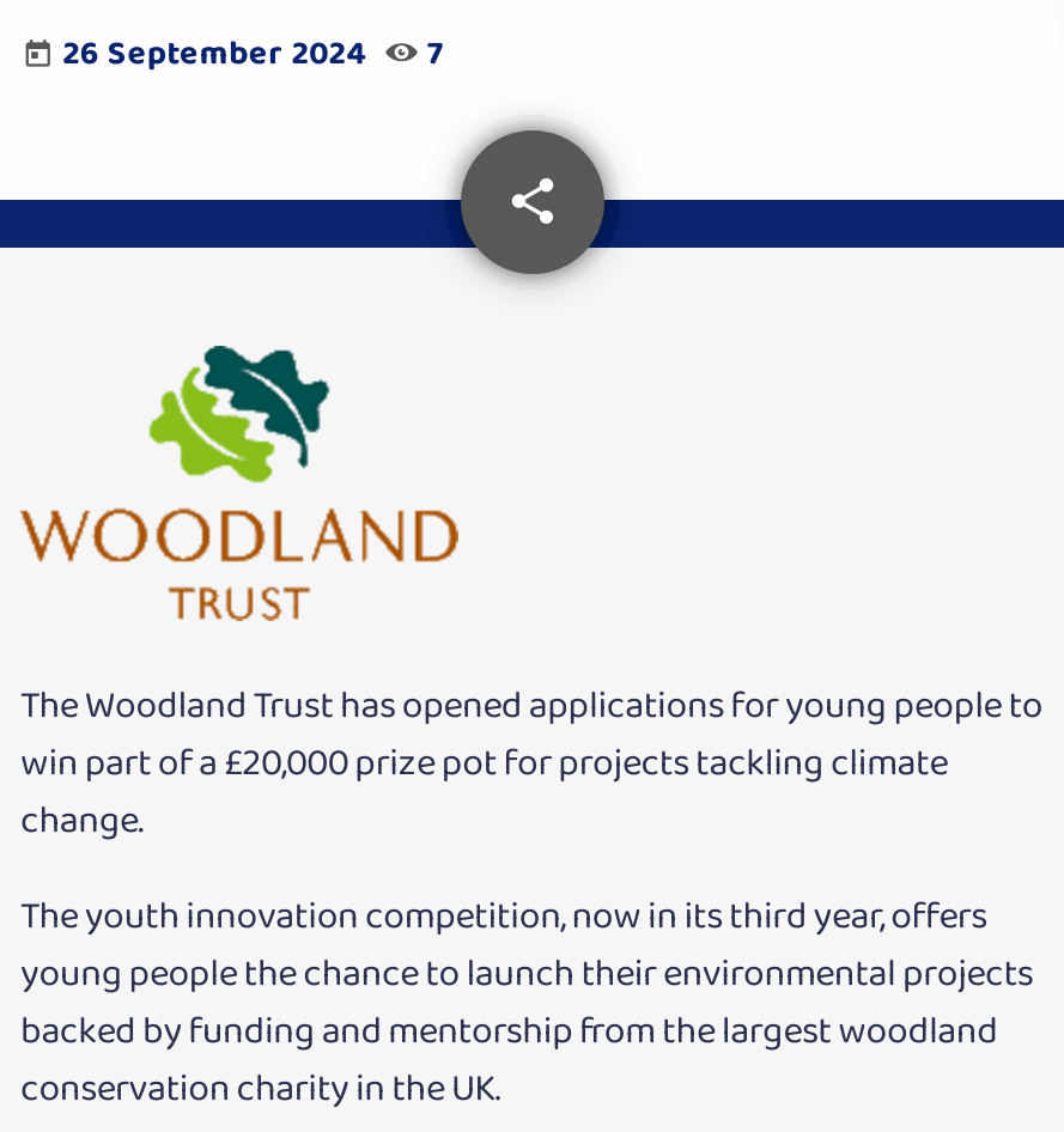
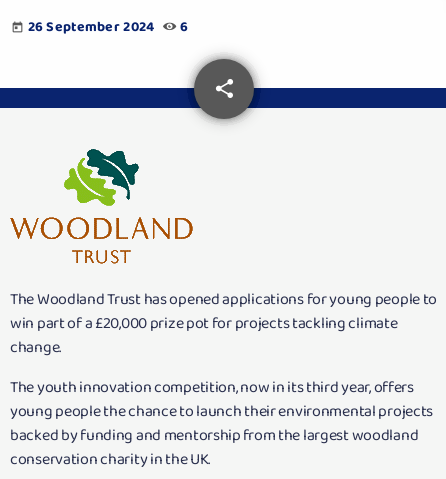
[427,28,445,76] 7 -> [180,16,188,36] 6

